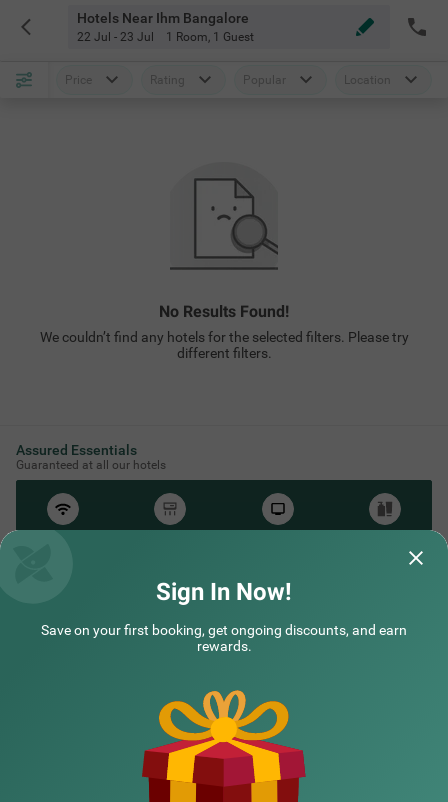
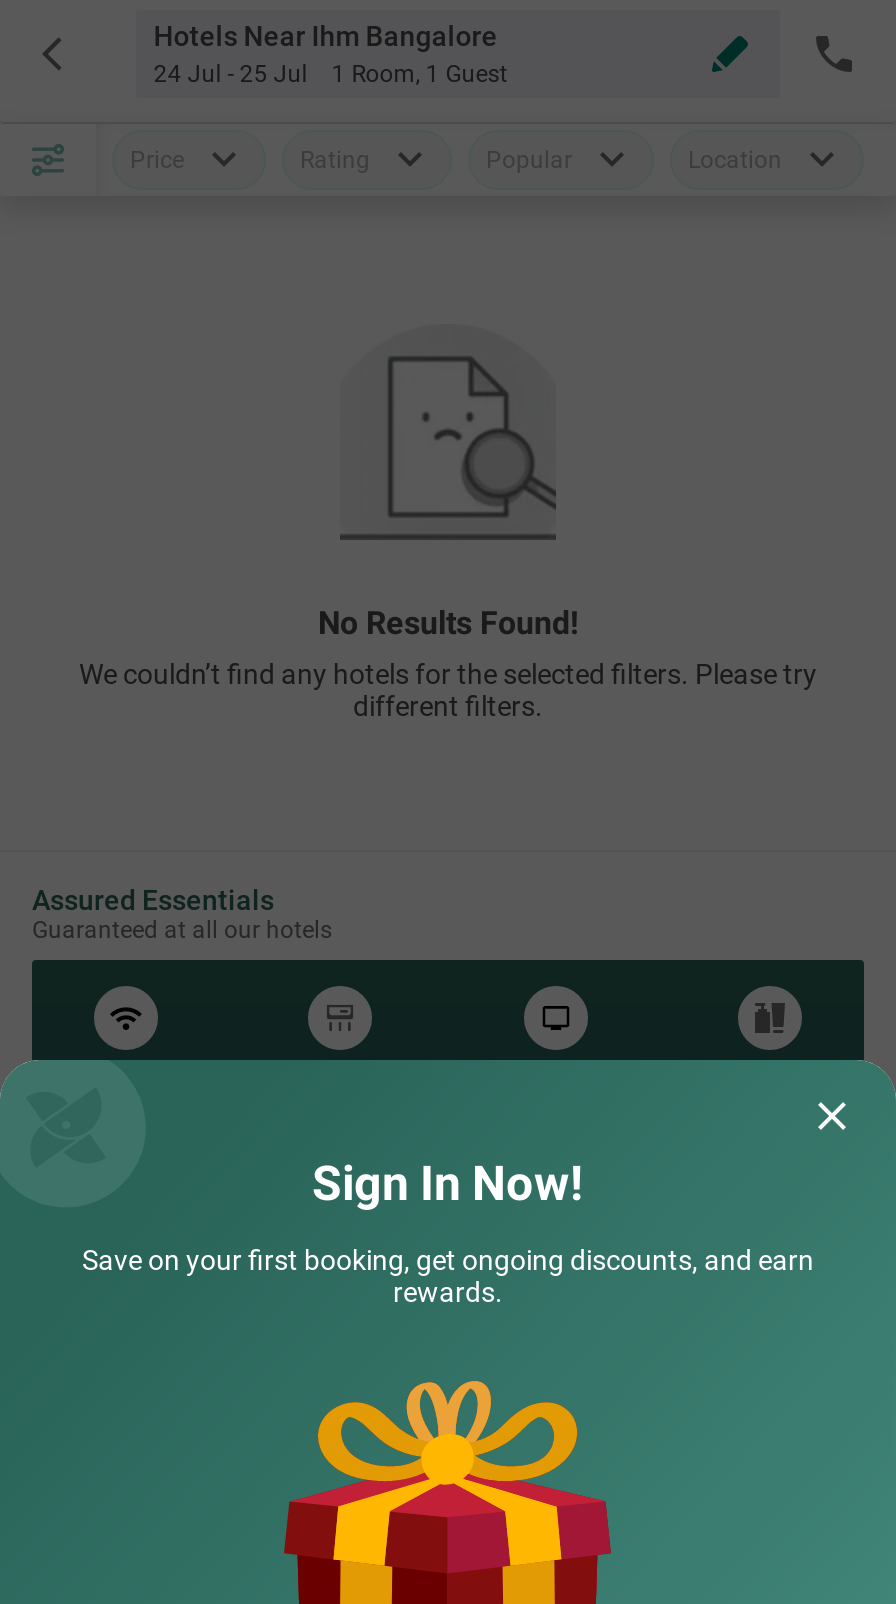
[77,30,254,44] 22 Jul - 23 Jul 1 Room, 1 Guest -> [154,60,508,88] 24 Jul - 25 Jul 1 Room, 1 Guest

